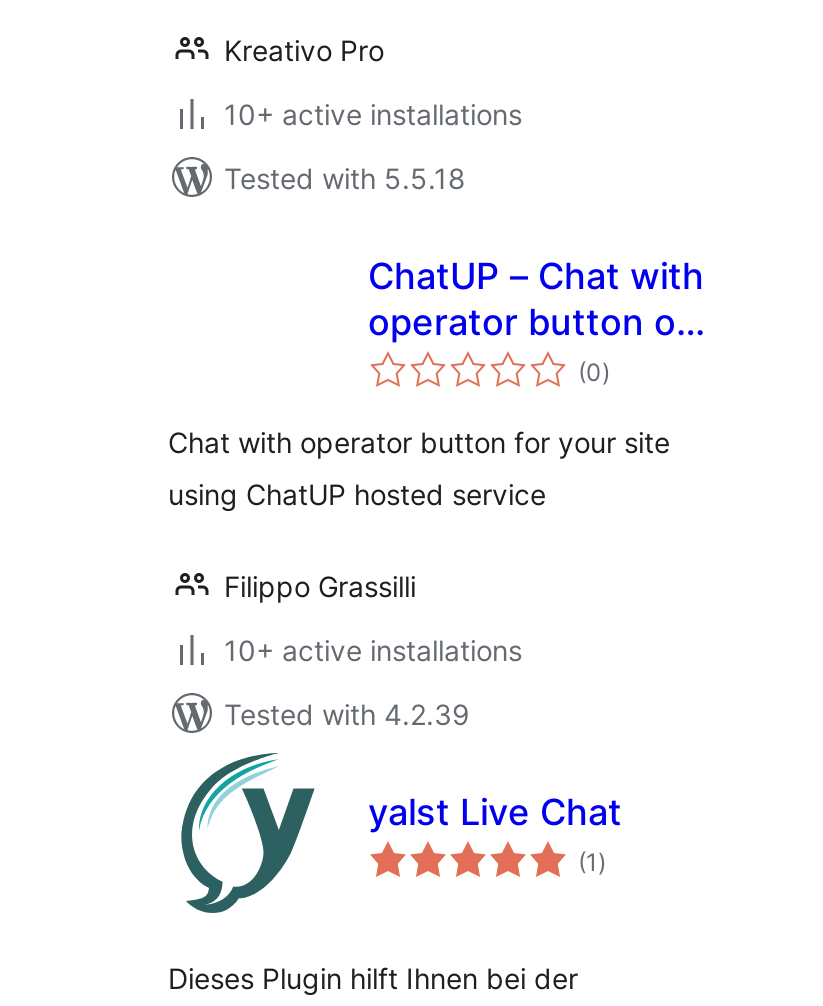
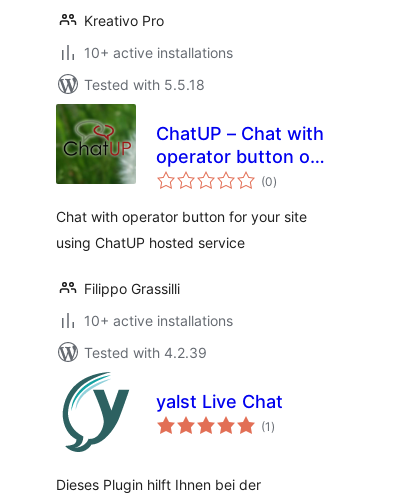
none -> [55,103,137,185] [image]

